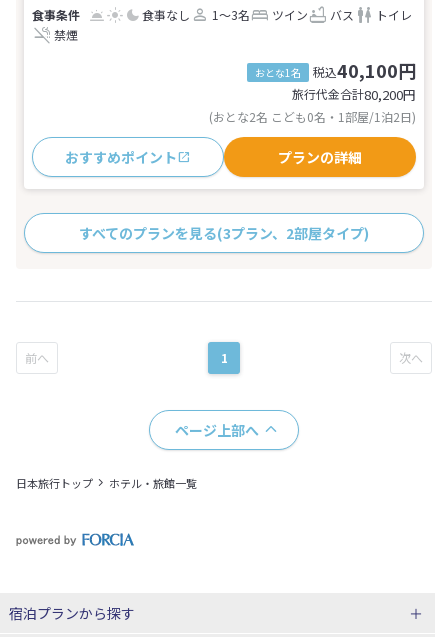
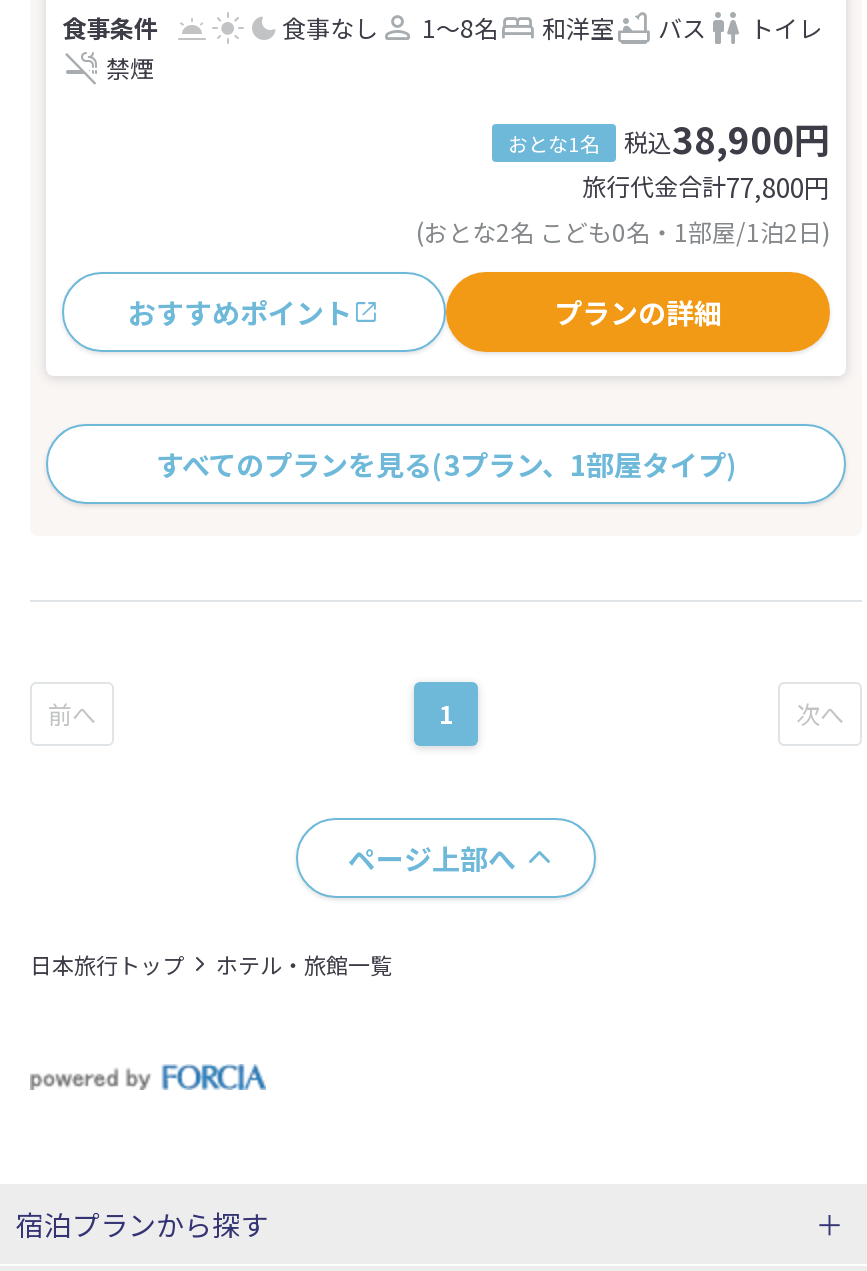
[212,6,308,23] 1～3名 | ツイン -> [422,10,614,44] 1～8名 | 和洋室
[255,57,416,83] おとな1名 税込40,100円 -> [508,112,830,164] おとな1名 税込38,900円
[292,85,416,104] 旅行代金合計80,200円 -> [582,168,830,206] 旅行代金合計77,800円
[79,223,369,243] すべてのプランを見る(3プラン、2部屋タイプ) -> [156,444,736,484] すべてのプランを見る(3プラン、1部屋タイプ)

